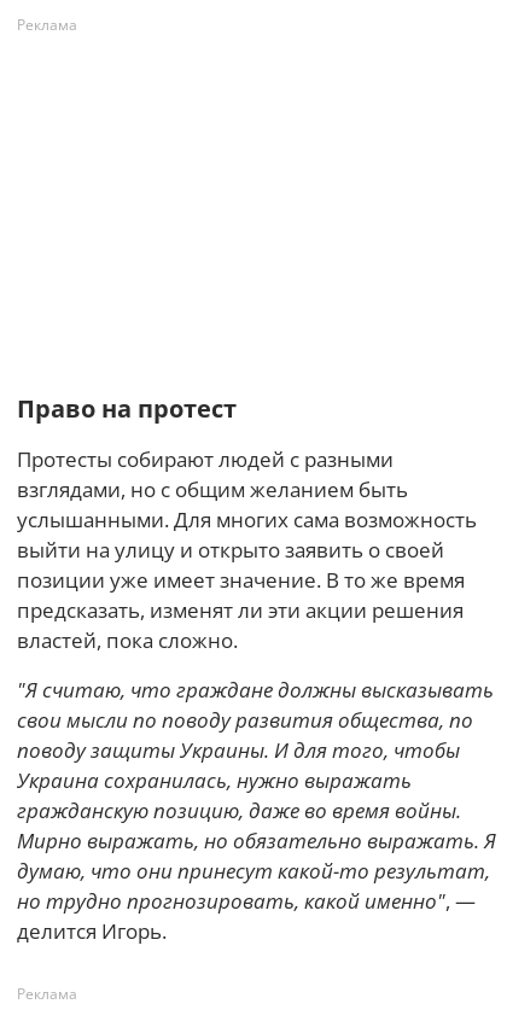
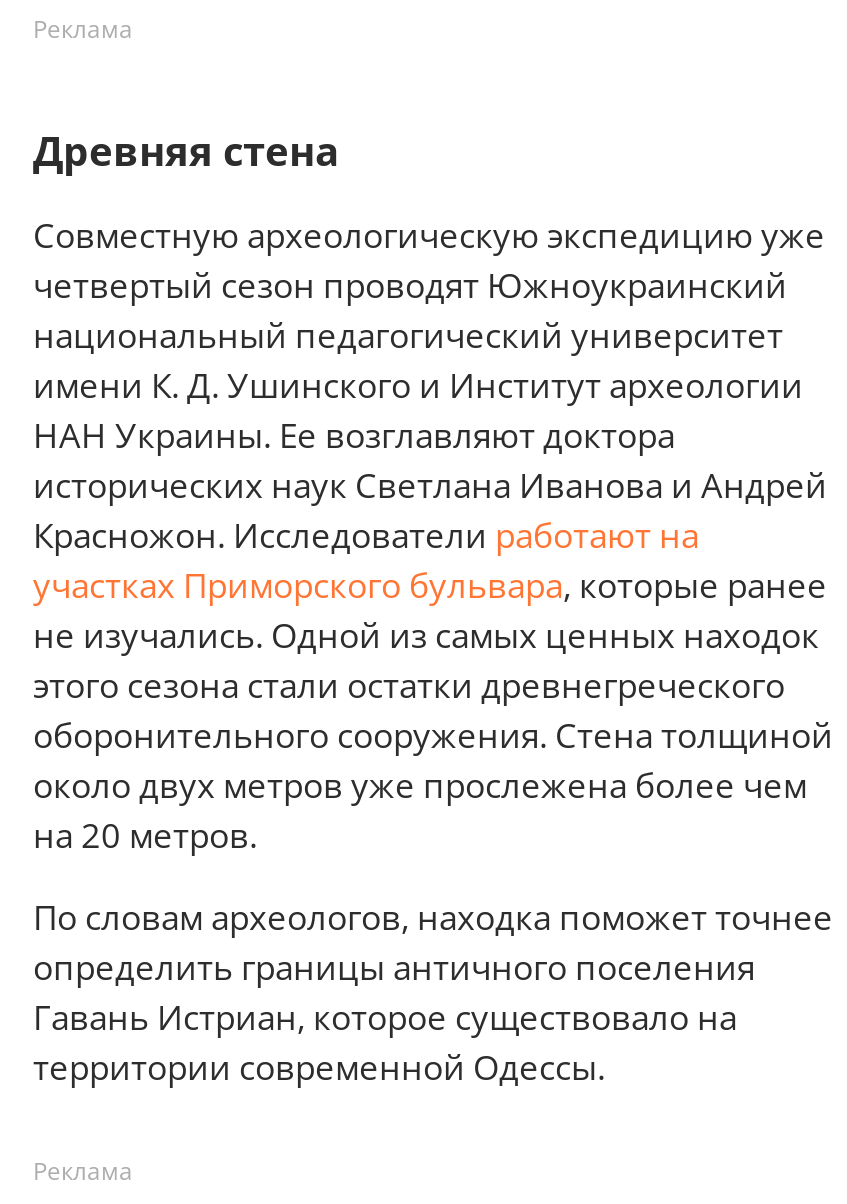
[17,393,237,425] Право на протест -> [33,125,339,179] Древняя стена
[17,446,477,654] Протесты собирают людей с разными | взглядами, но с общим желанием быть | услышанными. Для многих сама возможность | выйти на улицу и открыто заявить о своей | позиции уже имеет значение. В то же время | предсказать, изменят ли эти акции решения | властей, пока сложно. -> [33,213,833,859] Совместную археологическую экспедицию уже | четвертый сезон проводят Южноукраинский | национальный педагогический университет | имени К. Д. Ушинского и Институт археологии | НАН Украины. Ее возглавляют доктора | исторических наук Светлана Иванова и Андрей | Красножон. Исследователи работают на | участках Приморского бульвара, которые ранее | не изучались. Одной из самых ценных находок | этого сезона стали остатки древнегреческого | оборонительного сооружения. Стена толщиной | около двух метров уже прослежена более чем | на 20 метров.
[17,676,496,945] "Я считаю, что граждане должны высказывать | свои мысли по поводу развития общества, по | поводу защиты Украины. И для того, чтобы | Украина сохранилась, нужно выражать | гражданскую позицию, даже во время войны. | Мирно выражать, но обязательно выражать. Я | думаю, что они принесут какой-то результат, | но трудно прогнозировать, какой именно", — | делится Игорь. -> [33,895,833,1091] По словам археологов, находка поможет точнее | определить границы античного поселения | Гавань Истриан, которое существовало на | территории современной Одессы.

